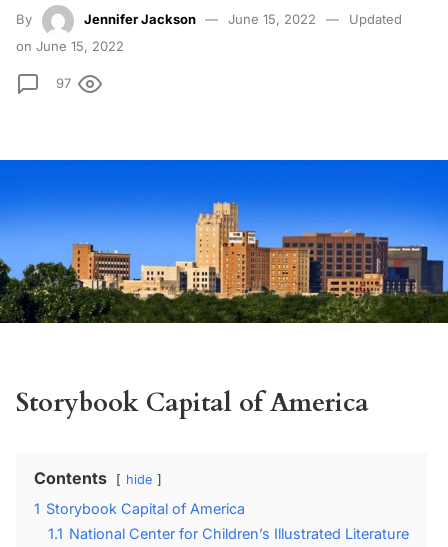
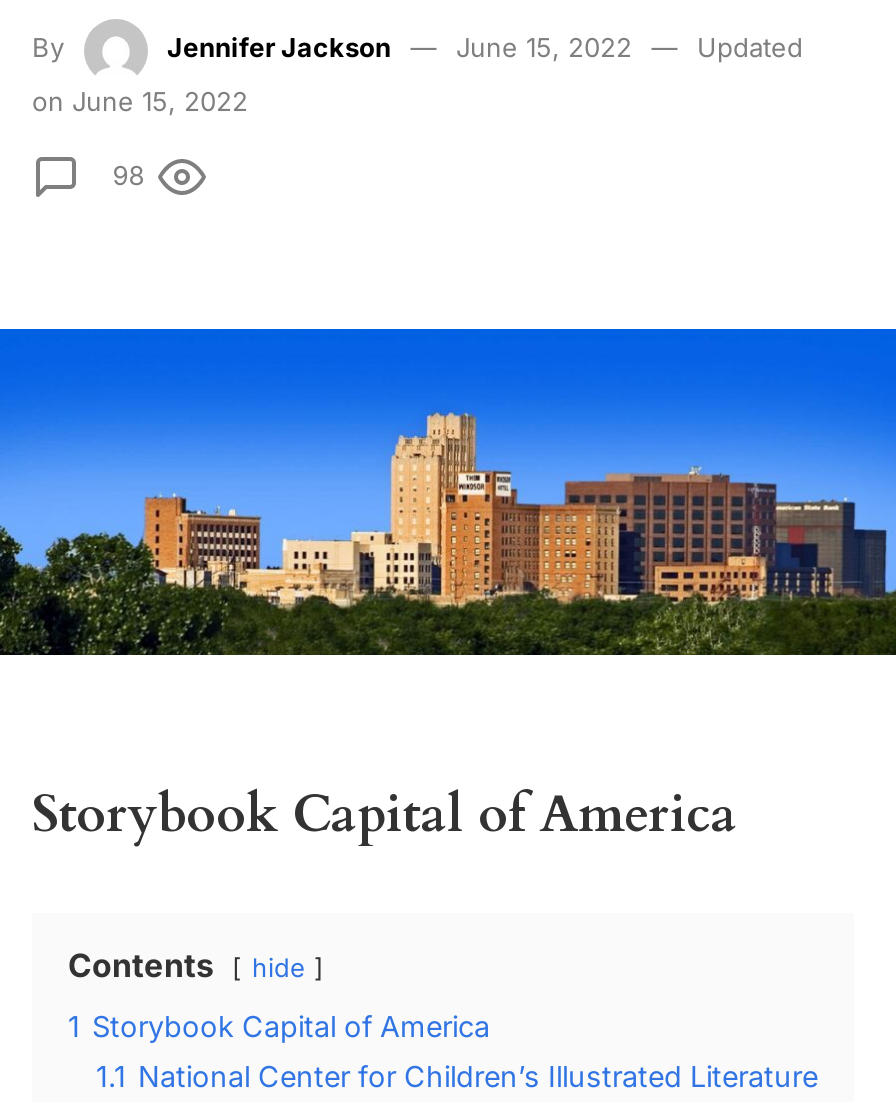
[56,75,71,91] 97 -> [112,159,144,191] 98

